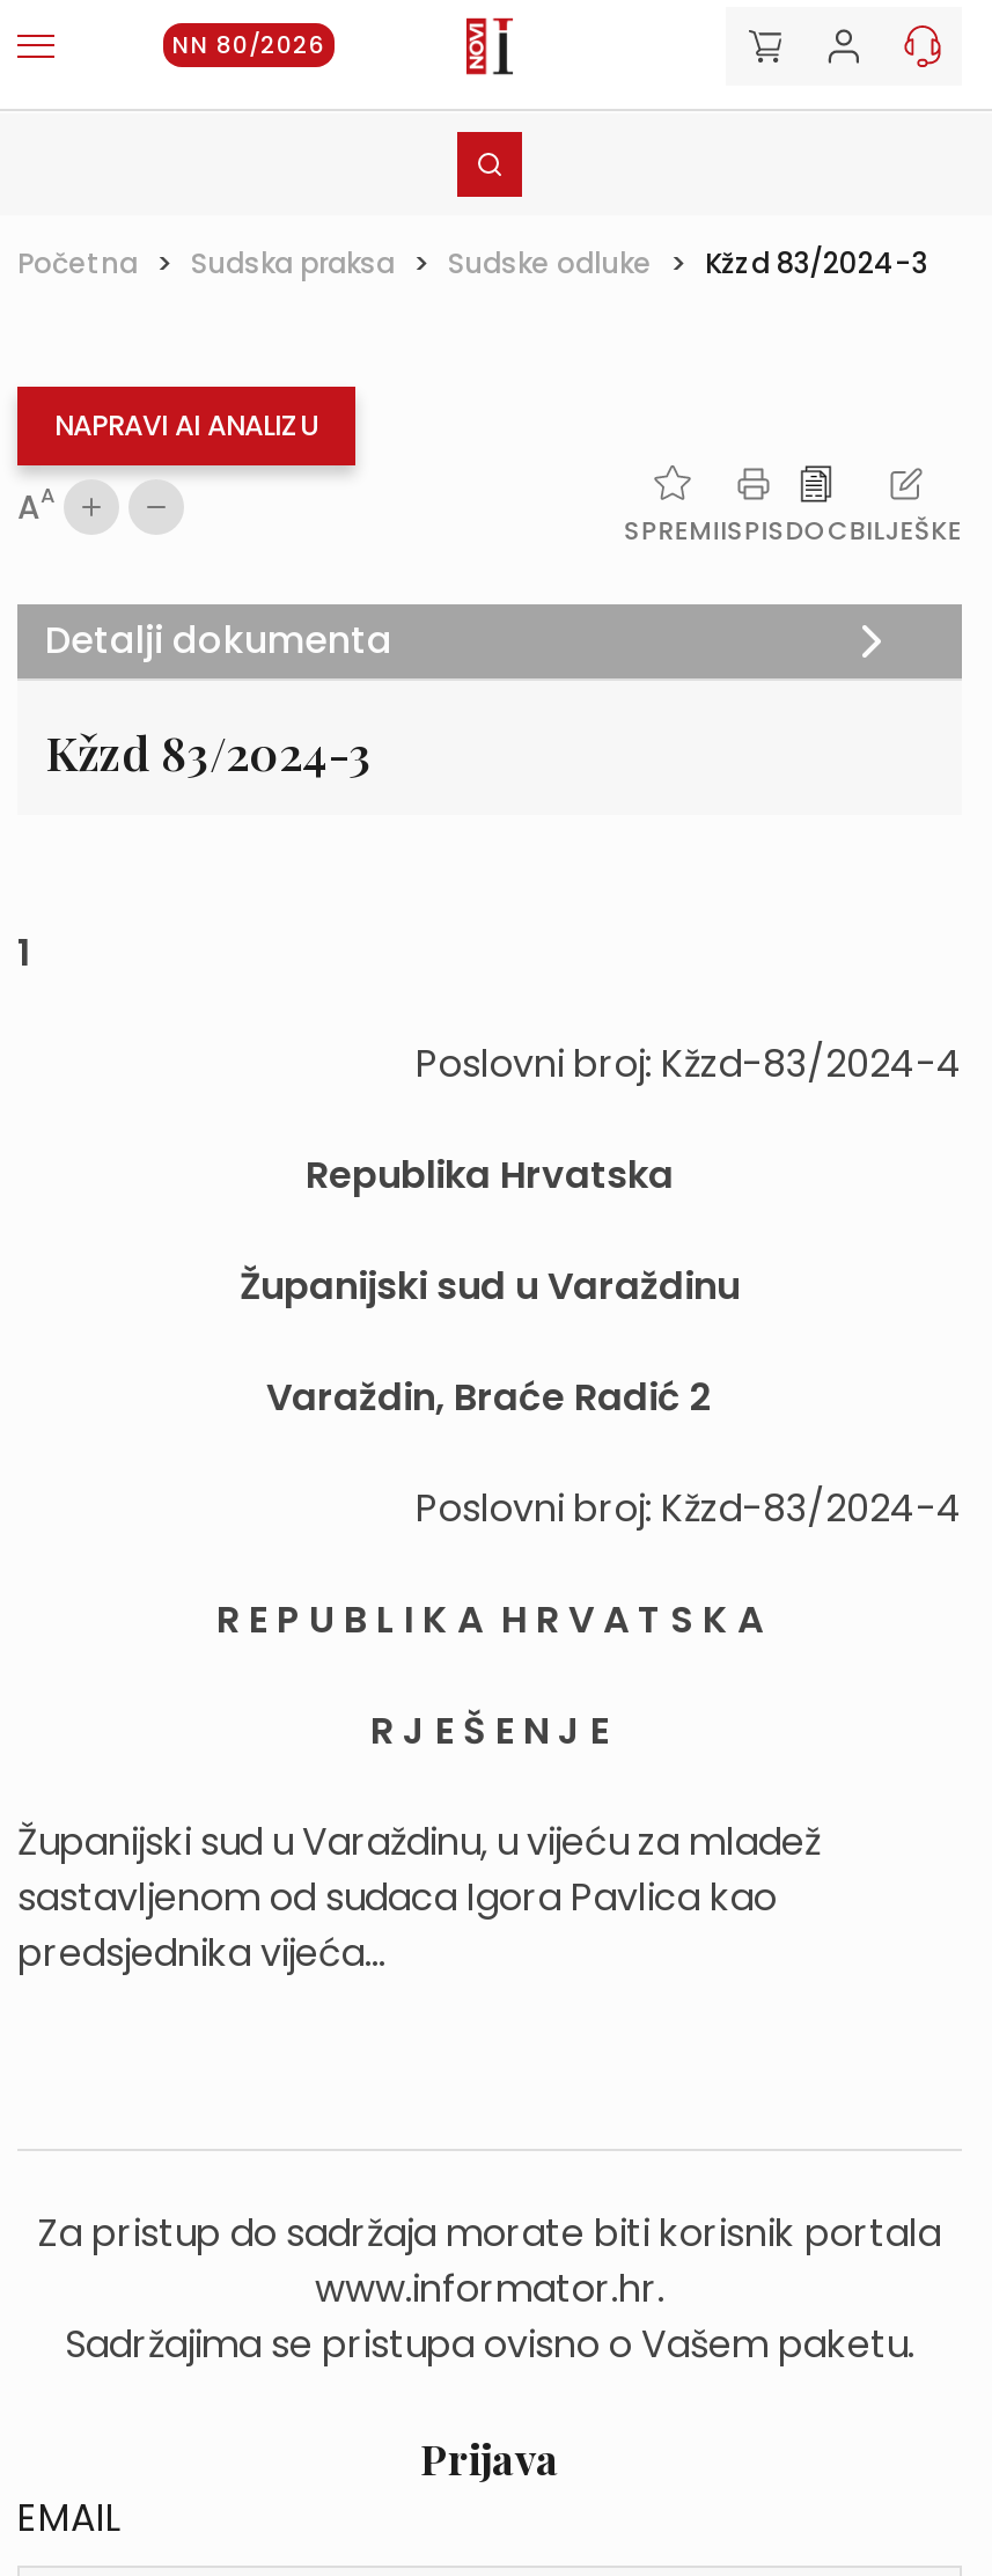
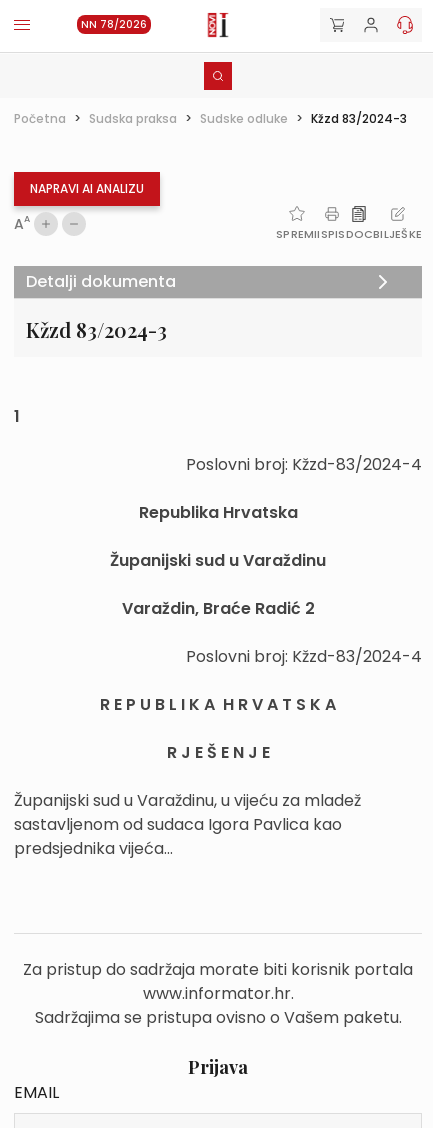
[172,28,325,63] NN 80/2026 -> [81,17,147,32] NN 78/2026

